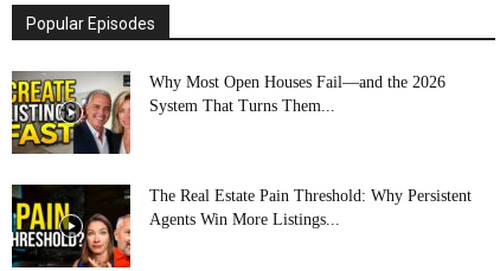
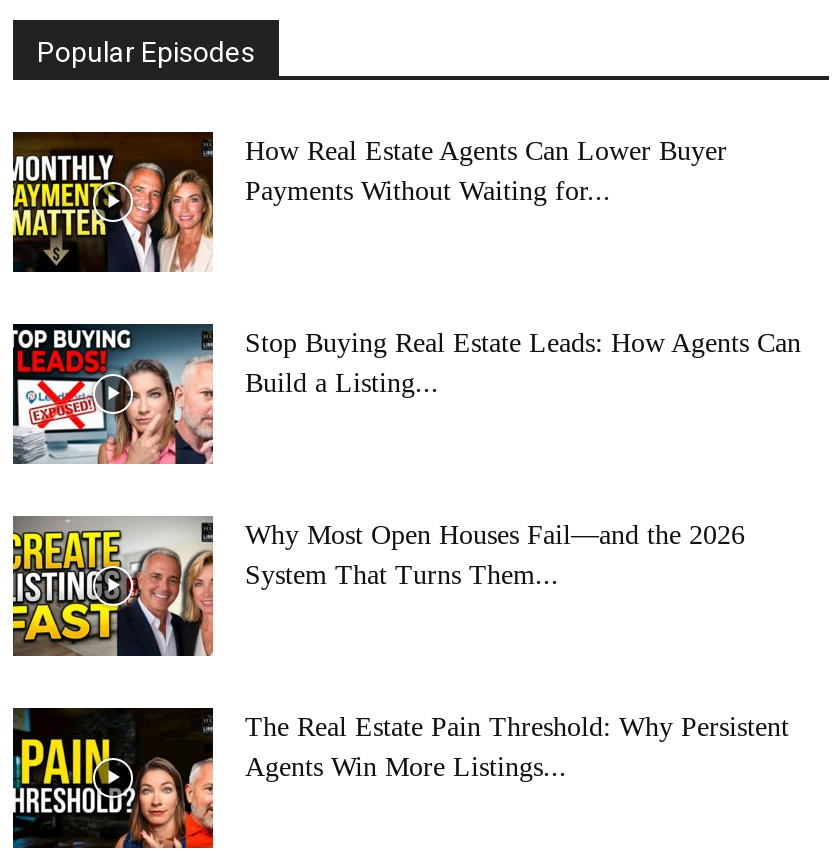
none -> [11,132,727,274] [image] | How Real Estate Agents Can Lower Buyer | Payments Without Waiting for...
none -> [13,324,801,466] [image] | Stop Buying Real Estate Leads: How Agents Can | Build a Listing...

